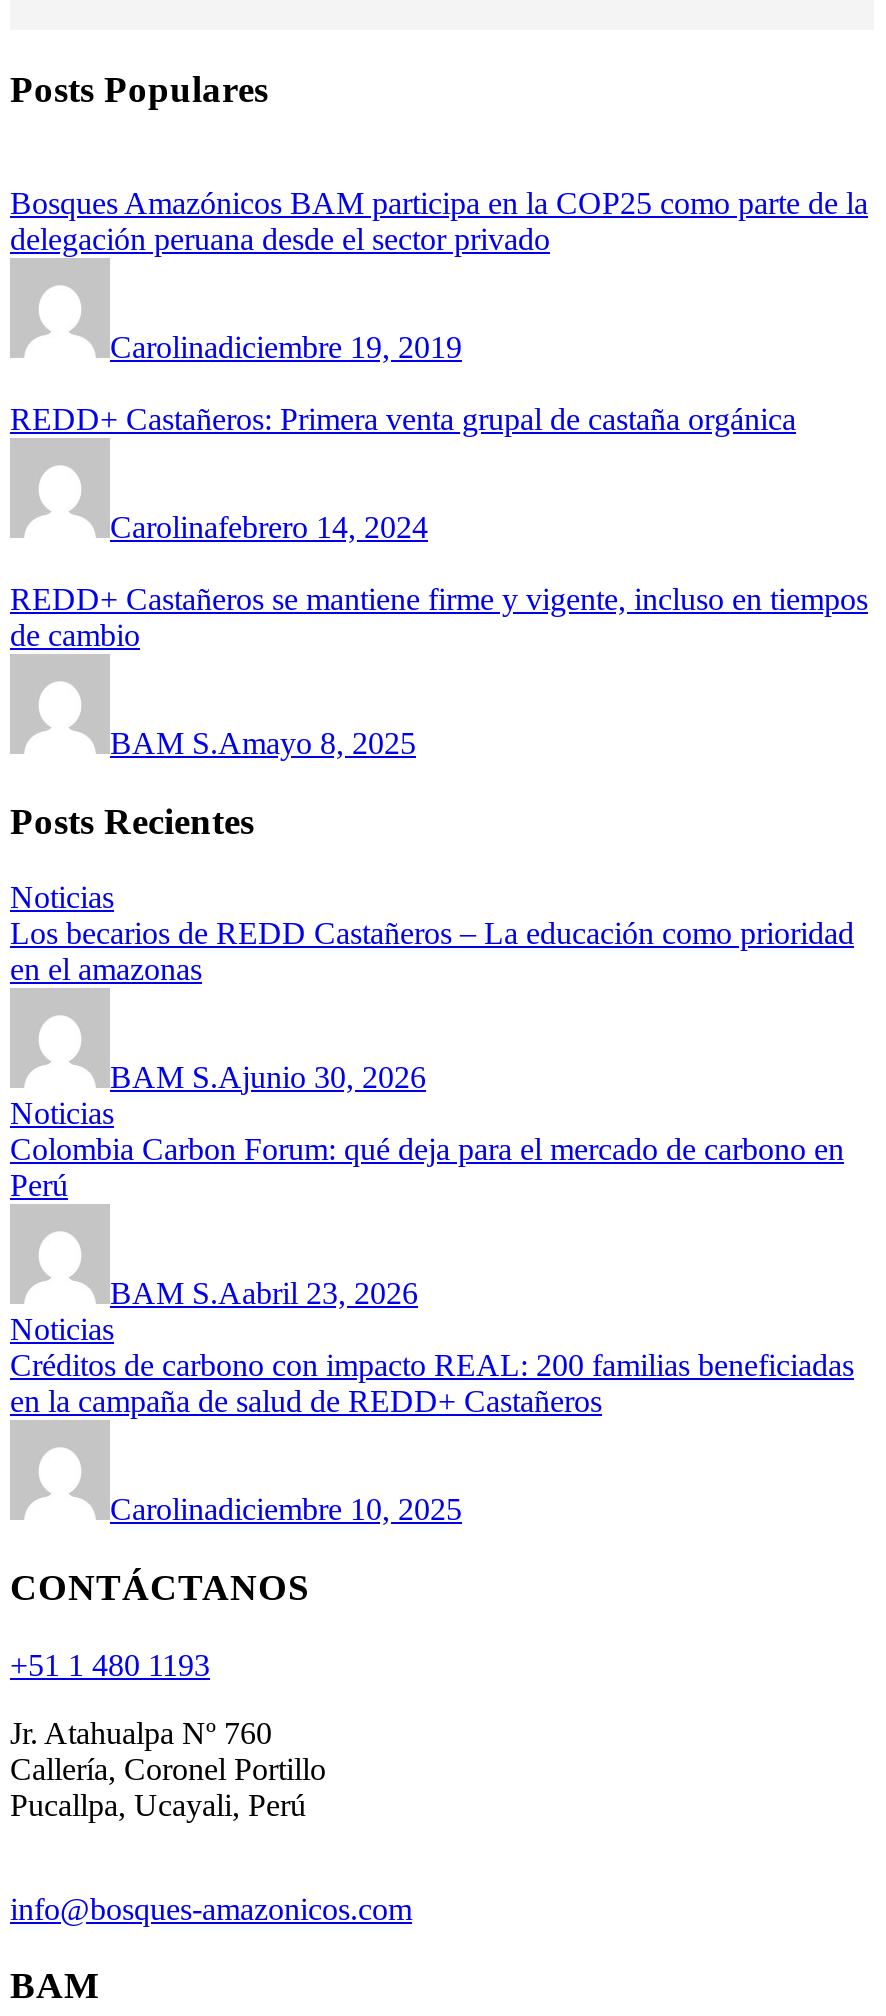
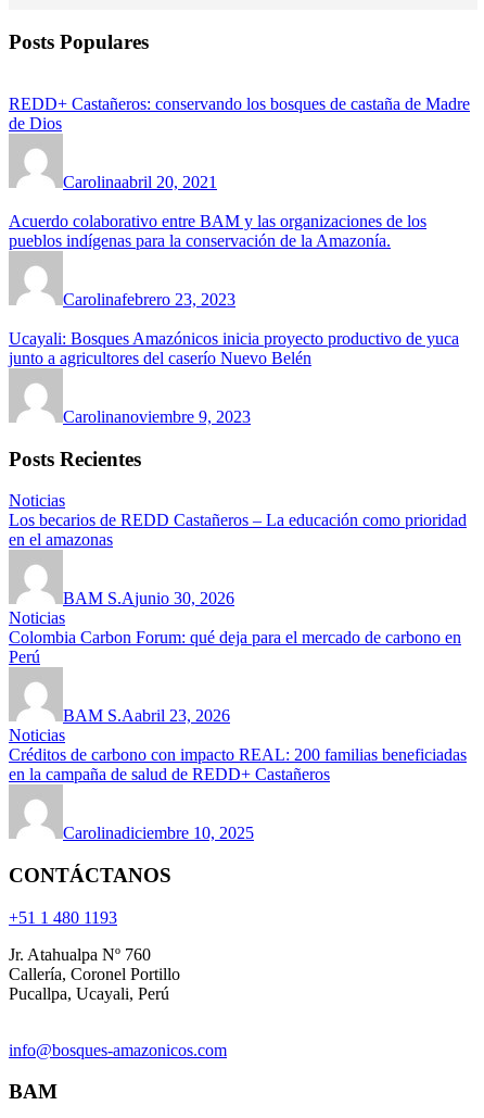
[10,186,868,256] Bosques Amazónicos BAM participa en la COP25 como parte de la | delegación peruana desde el sector privado -> [9,94,470,132] REDD+ Castañeros: conservando los bosques de castaña de Madre | de Dios
[110,330,462,364] Carolinadiciembre 19, 2019 -> [63,173,217,191] Carolinaabril 20, 2021
[10,402,796,436] REDD+ Castañeros: Primera venta grupal de castaña orgánica -> [9,212,426,250] Acuerdo colaborativo entre BAM y las organizaciones de los | pueblos indígenas para la conservación de la Amazonía.
[110,510,428,544] Carolinafebrero 14, 2024 -> [63,290,235,308] Carolinafebrero 23, 2023
[10,582,868,652] REDD+ Castañeros se mantiene firme y vigente, incluso en tiempos | de cambio -> [9,329,459,367] Ucayali: Bosques Amazónicos inicia proyecto productivo de yuca | junto a agricultores del caserío Nuevo Belén
[110,726,416,760] BAM S.Amayo 8, 2025 -> [63,407,251,426] Carolinanoviembre 9, 2023

